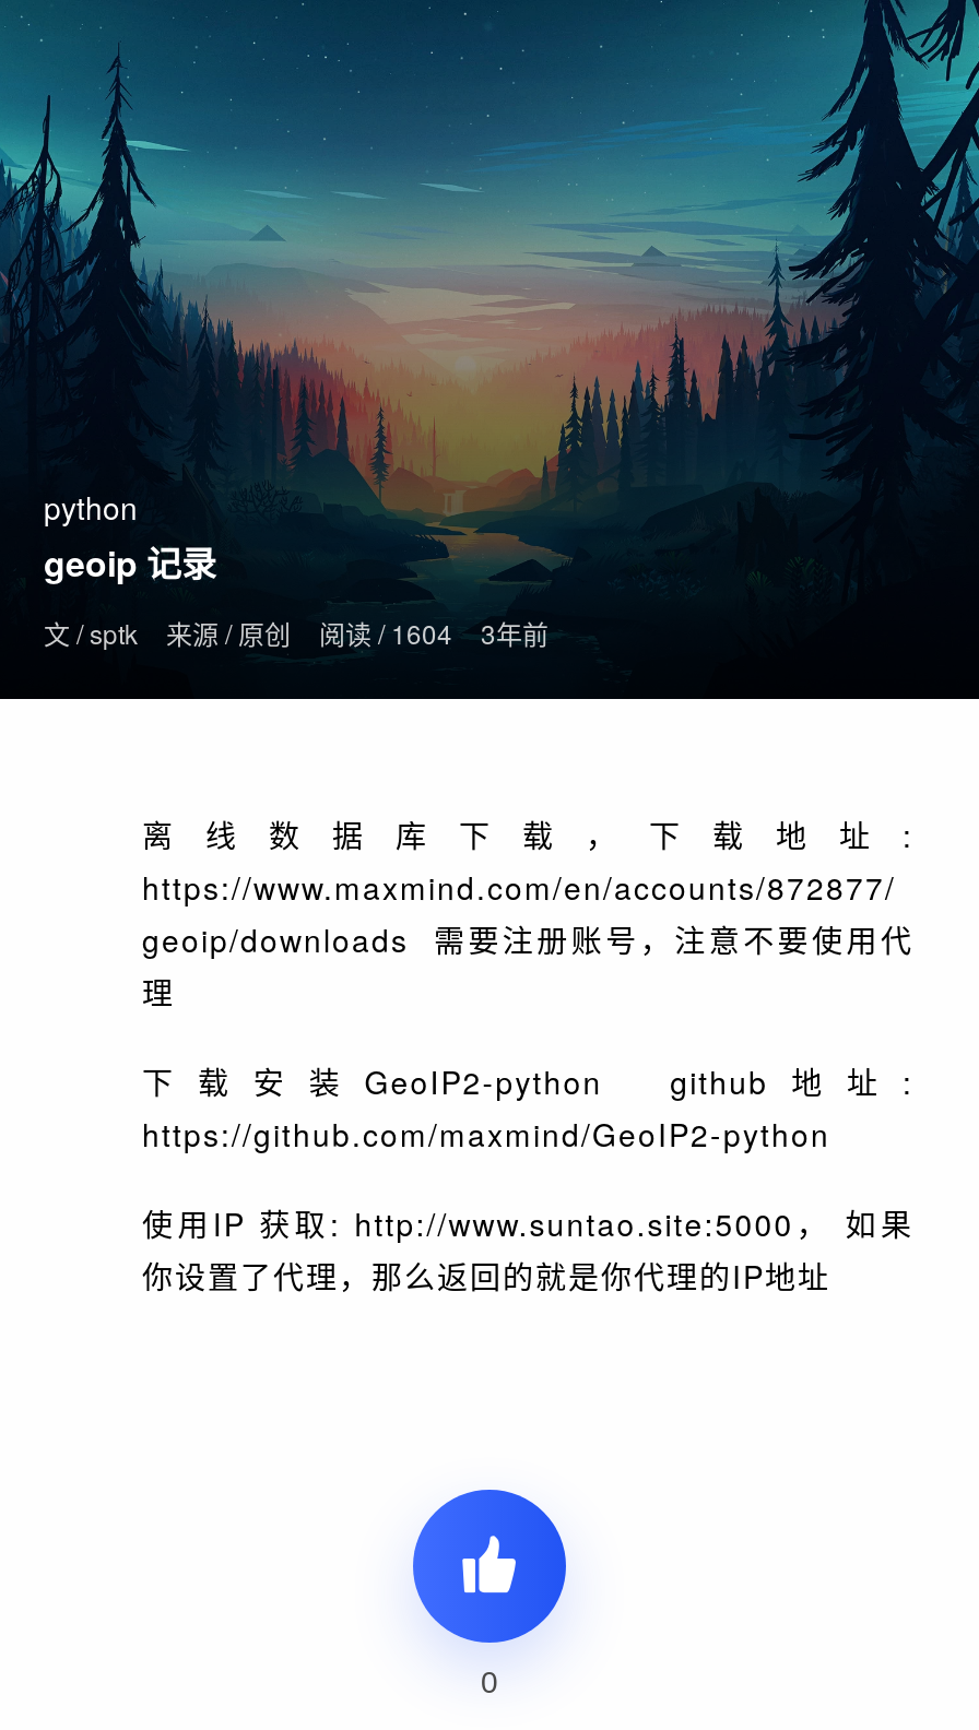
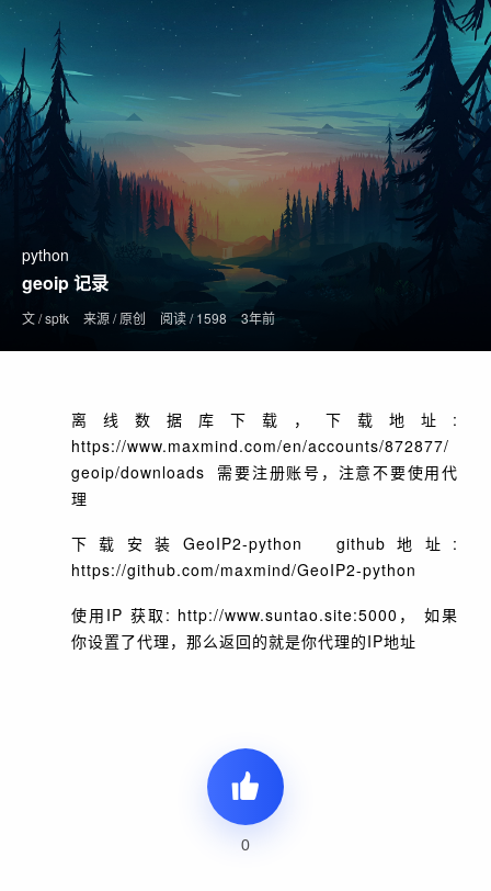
[44,614,452,651] 文 / sptk 来源 /原创 阅读 / 1604 -> [22,308,227,327] 文 / sptk 来源 /原创 阅读 / 1598

